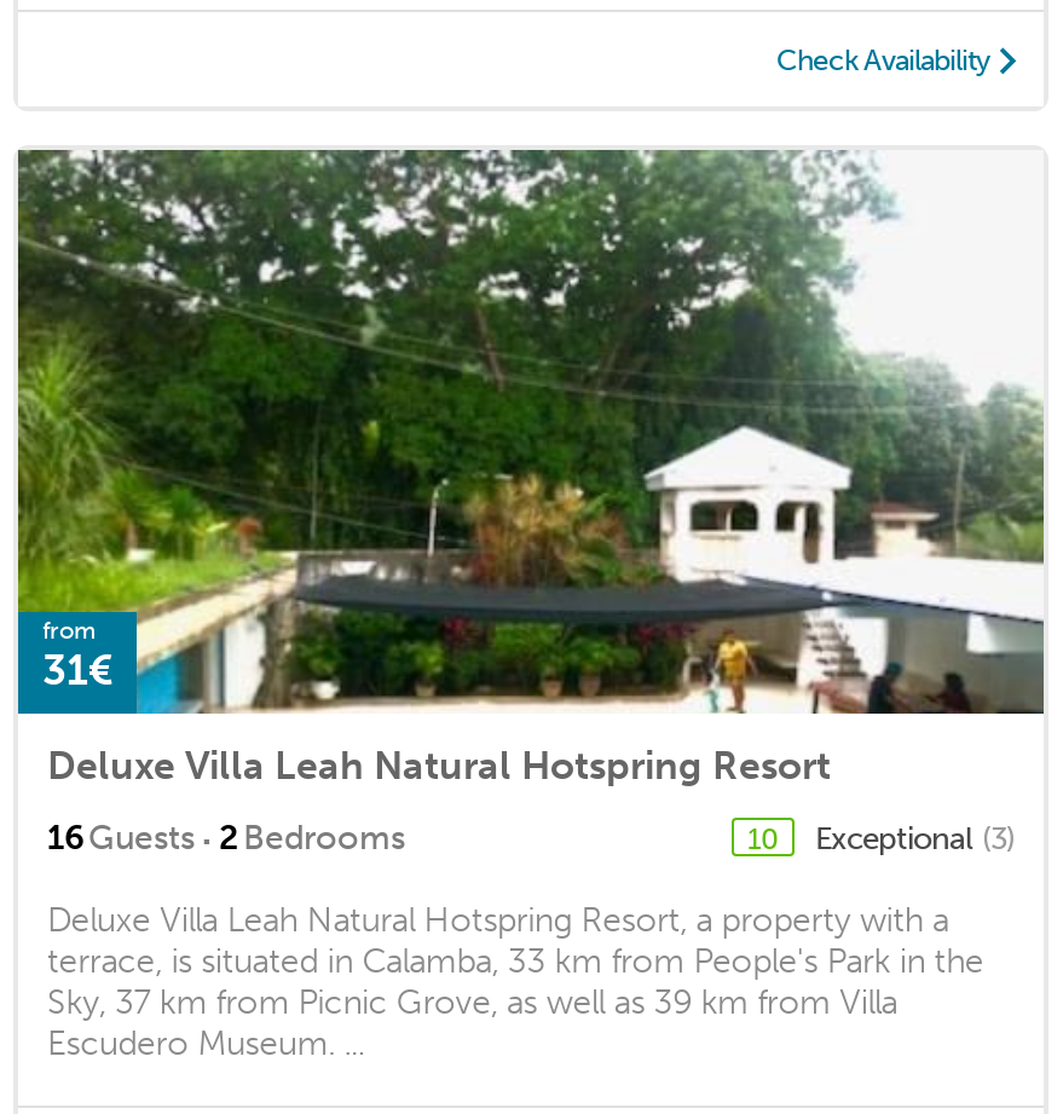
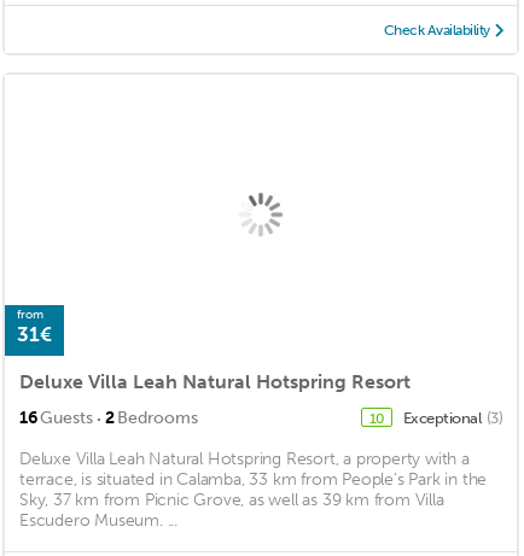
[16,148,1046,716] [image] -> none

